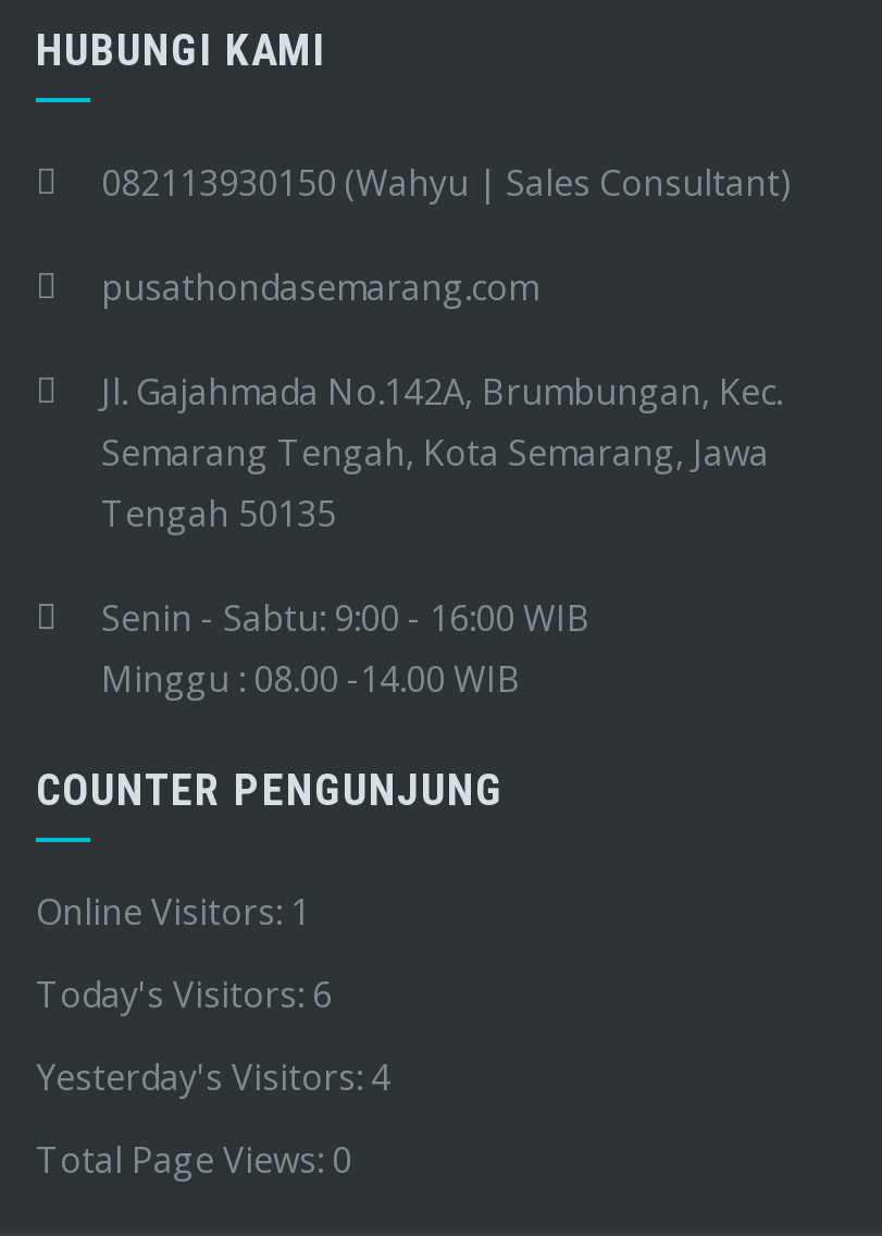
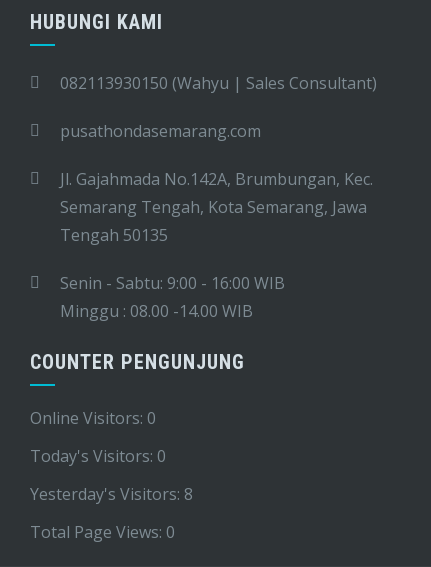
[36,888,310,936] Online Visitors: 1 -> [30,407,156,429] Online Visitors: 0
[36,971,332,1018] Today's Visitors: 6 -> [30,445,166,467] Today's Visitors: 0
[36,1053,390,1101] Yesterday's Visitors: 4 -> [30,483,193,505] Yesterday's Visitors: 8

